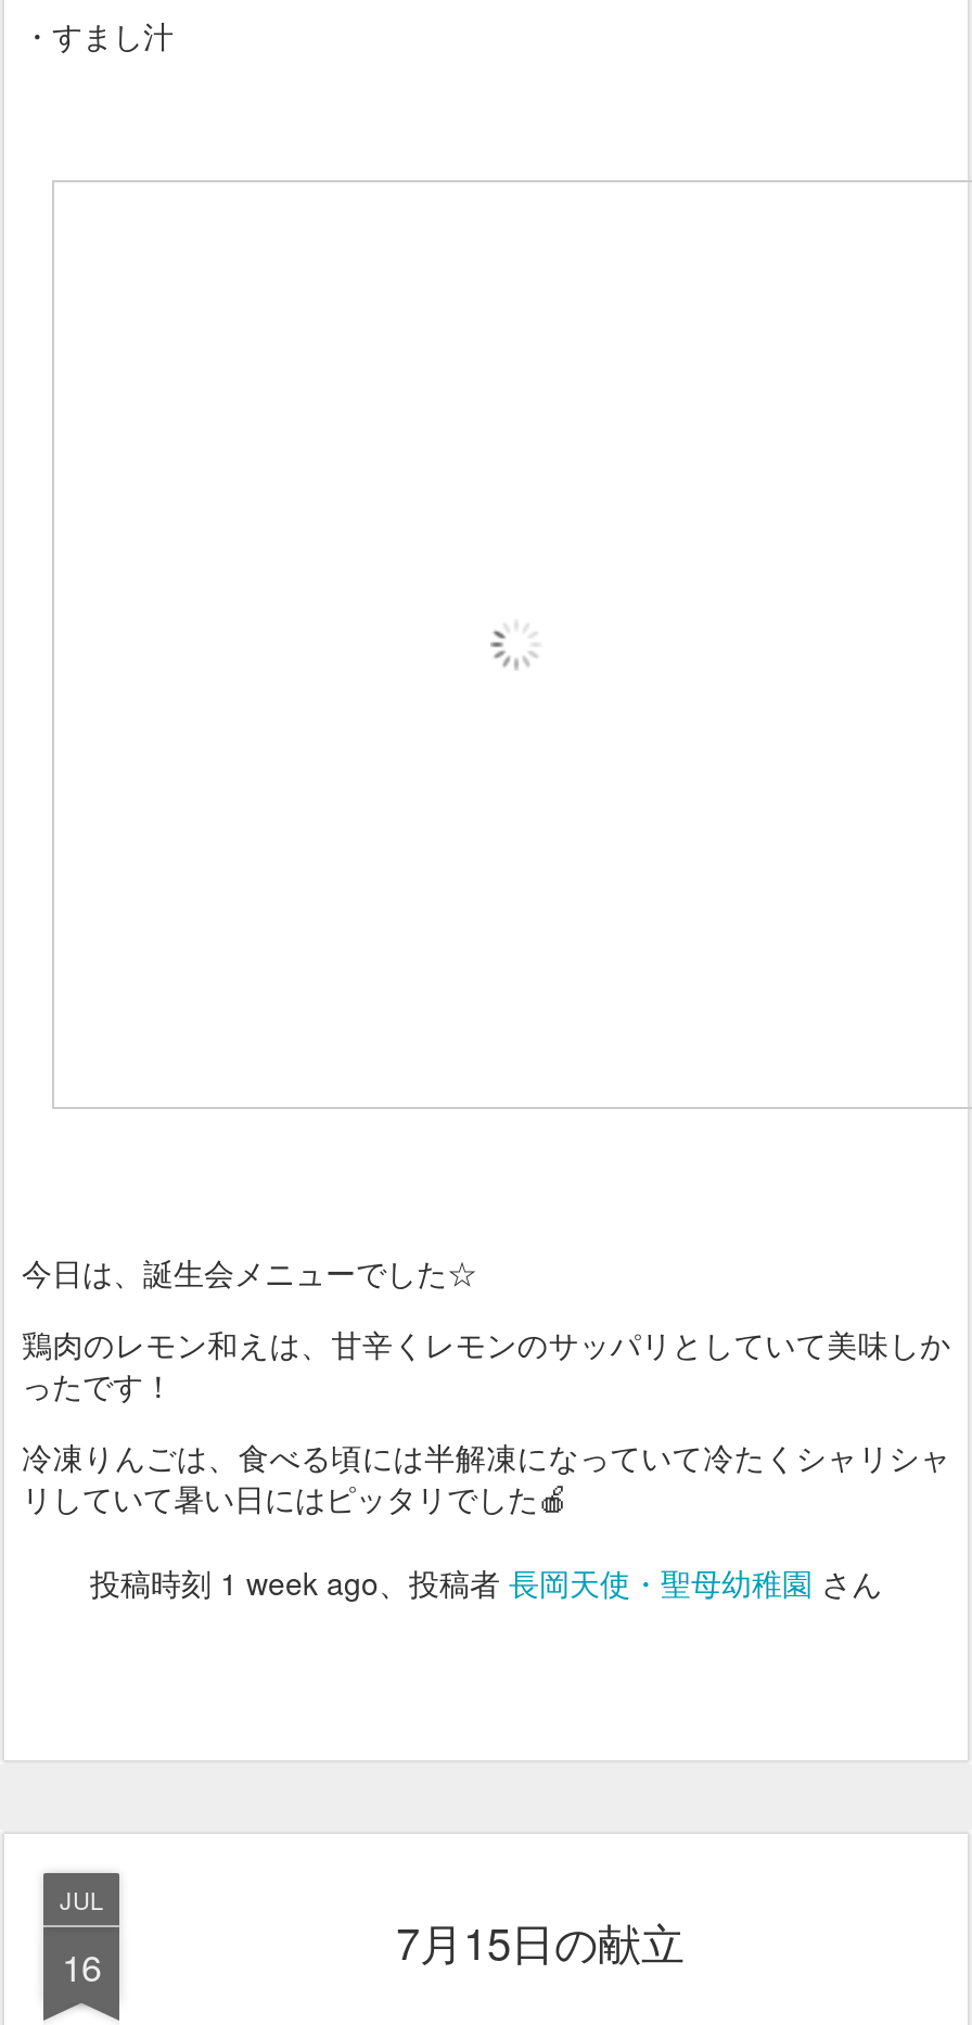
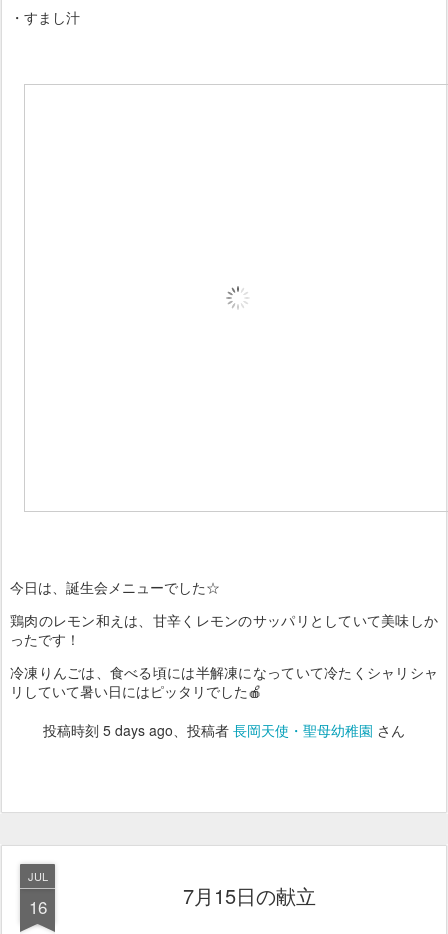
[90,1561,882,1604] 投稿時刻1 week ago、投稿者長岡天使・聖母幼稚園さん -> [43,720,405,740] 投稿時刻5 days ago、投稿者長岡天使・聖母幼稚園さん

